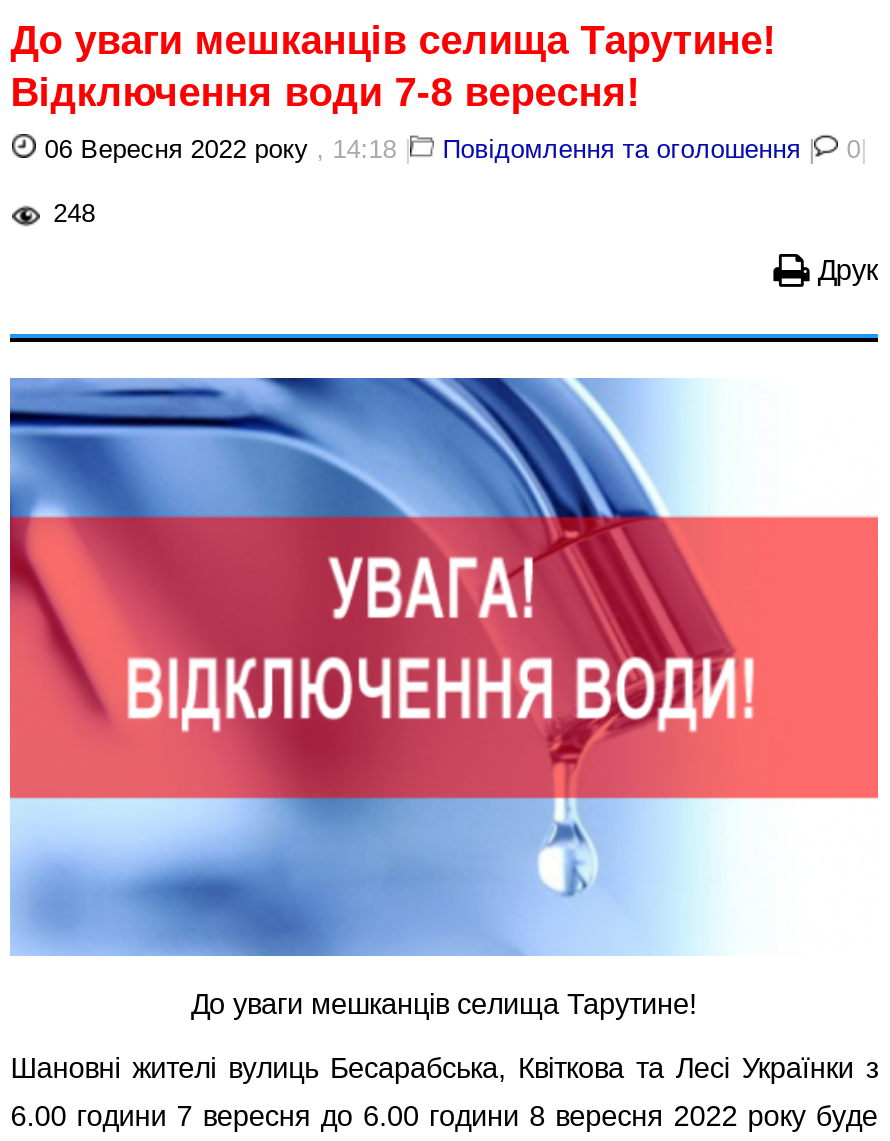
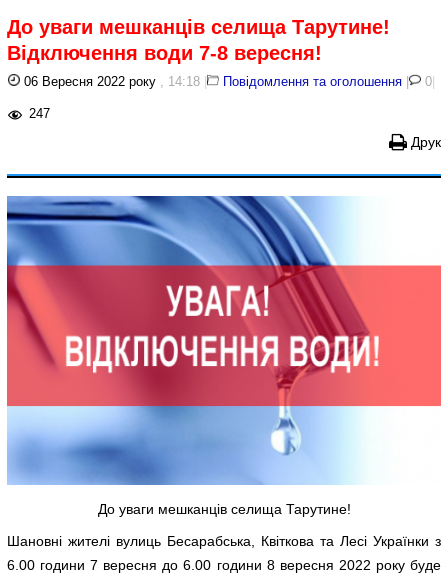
[53,199,95,229] 248 -> [29,106,50,121] 247

